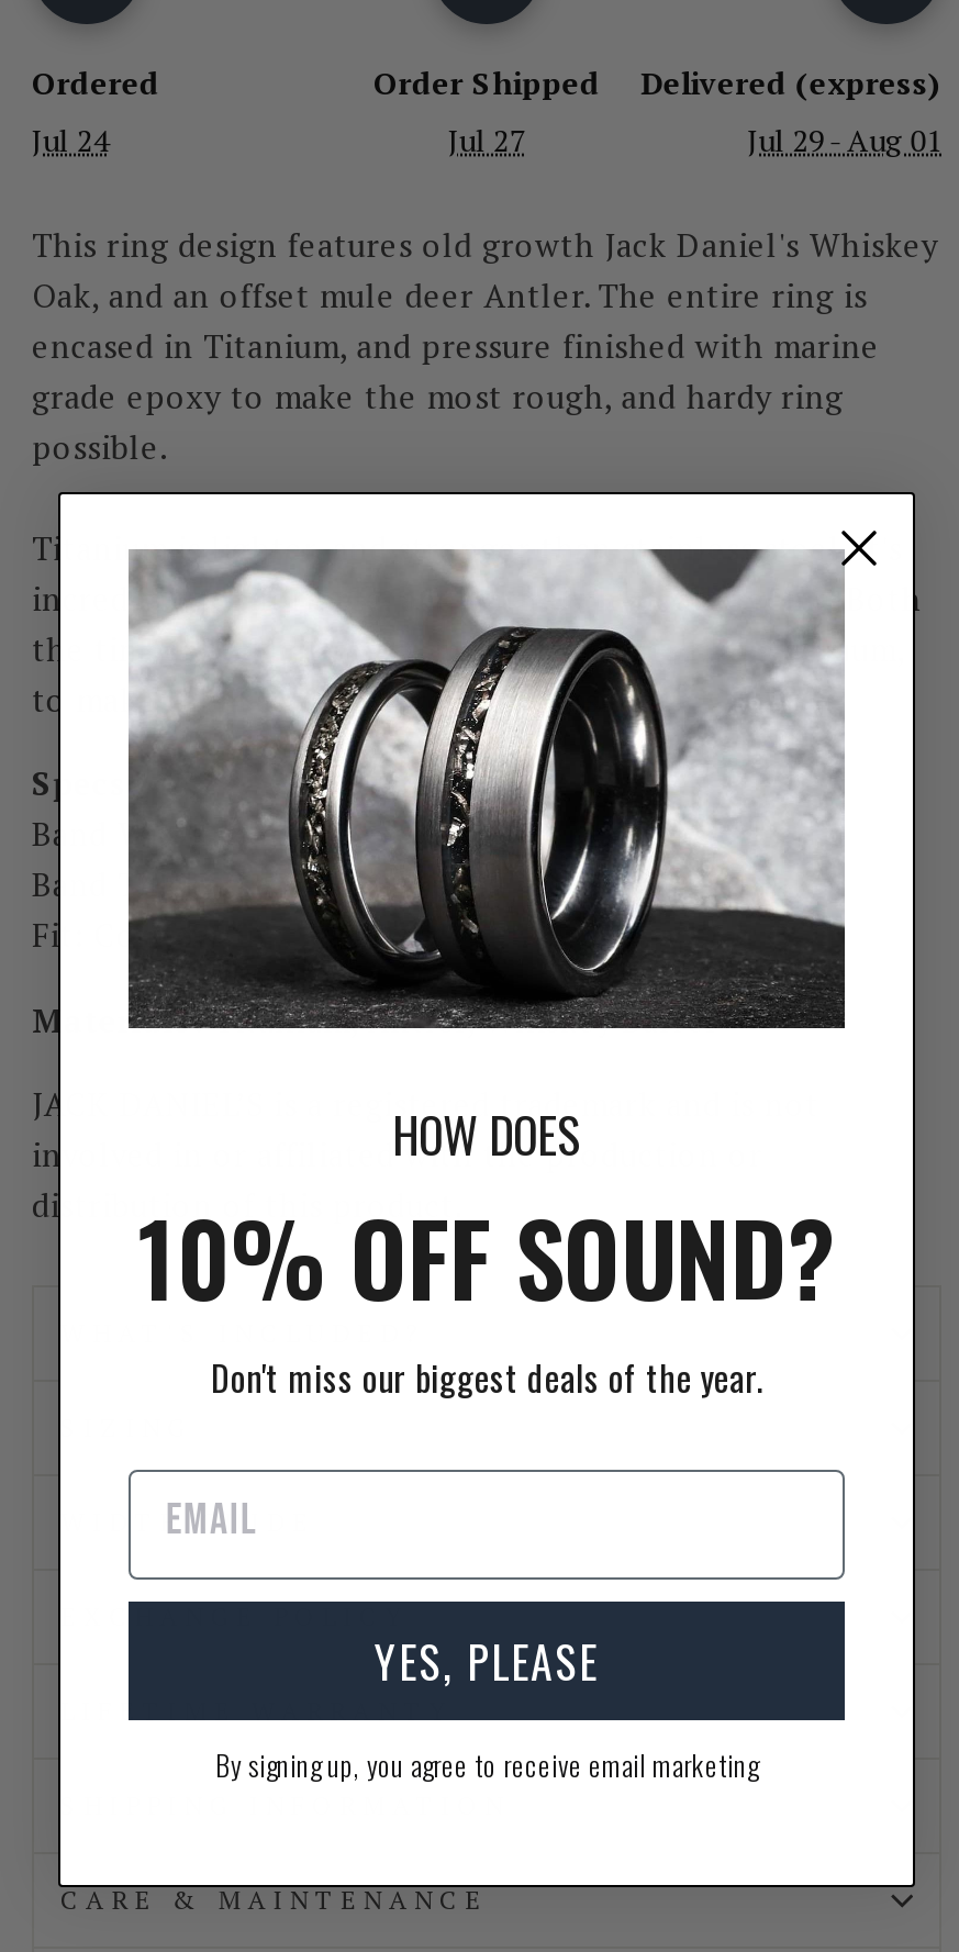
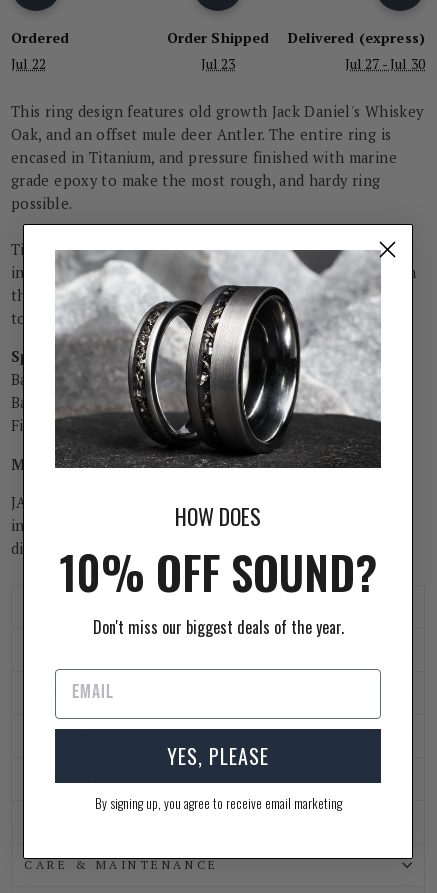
[32,119,109,160] Jul 24 -> [11,54,46,73] Jul 22
[448,119,525,160] Jul 27 -> [200,54,235,73] Jul 23
[748,119,941,160] Jul 29 - Aug 01 -> [345,54,425,73] Jul 27 - Jul 30

